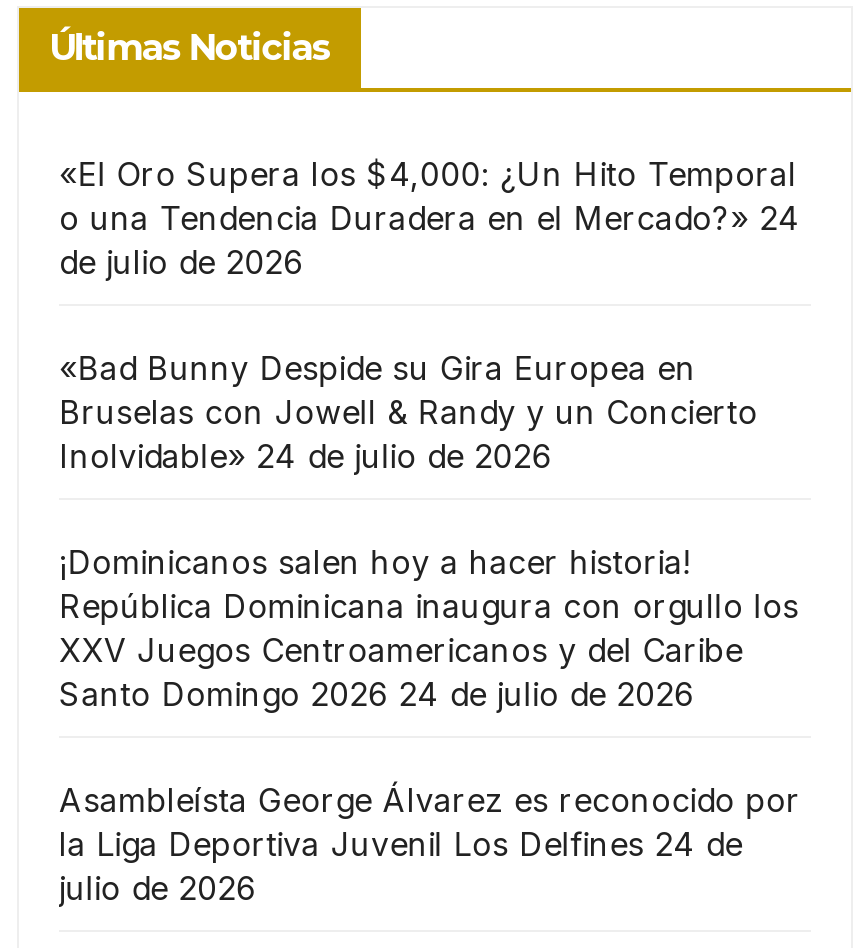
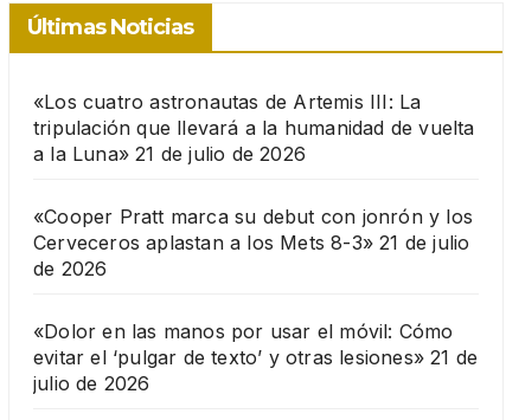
[59,154,801,864] «El Oro Supera los $4,000: ¿Un Hito Temporal | o una Tendencia Duradera en el Mercado?» 24 | de julio de 2026 | «Bad Bunny Despide su Gira Europea en | Bruselas con Jowell & Randy y un Concierto | Inolvidable» 24 de julio de 2026 | ¡Dominicanos salen hoy a hacer historia! | República Dominicana inaugura con orgullo los | XXV Juegos Centroamericanos y del Caribe | Santo Domingo 2026 24 de julio de 2026 | Asambleísta George Álvarez es reconocido por | la Liga Deportiva Juvenil Los Delfines 24 de -> [33,90,478,369] «Los cuatro astronautas de Artemis III: La | tripulación que llevará a la humanidad de vuelta | a la Luna» 21 de julio de 2026 | «Cooper Pratt marca su debut con jonrón y los | Cerveceros aplastan a los Mets 8-3» 21 de julio | de 2026 | «Dolor en las manos por usar el móvil: Cómo | evitar el ‘pulgar de texto’ y otras lesiones» 21 de

